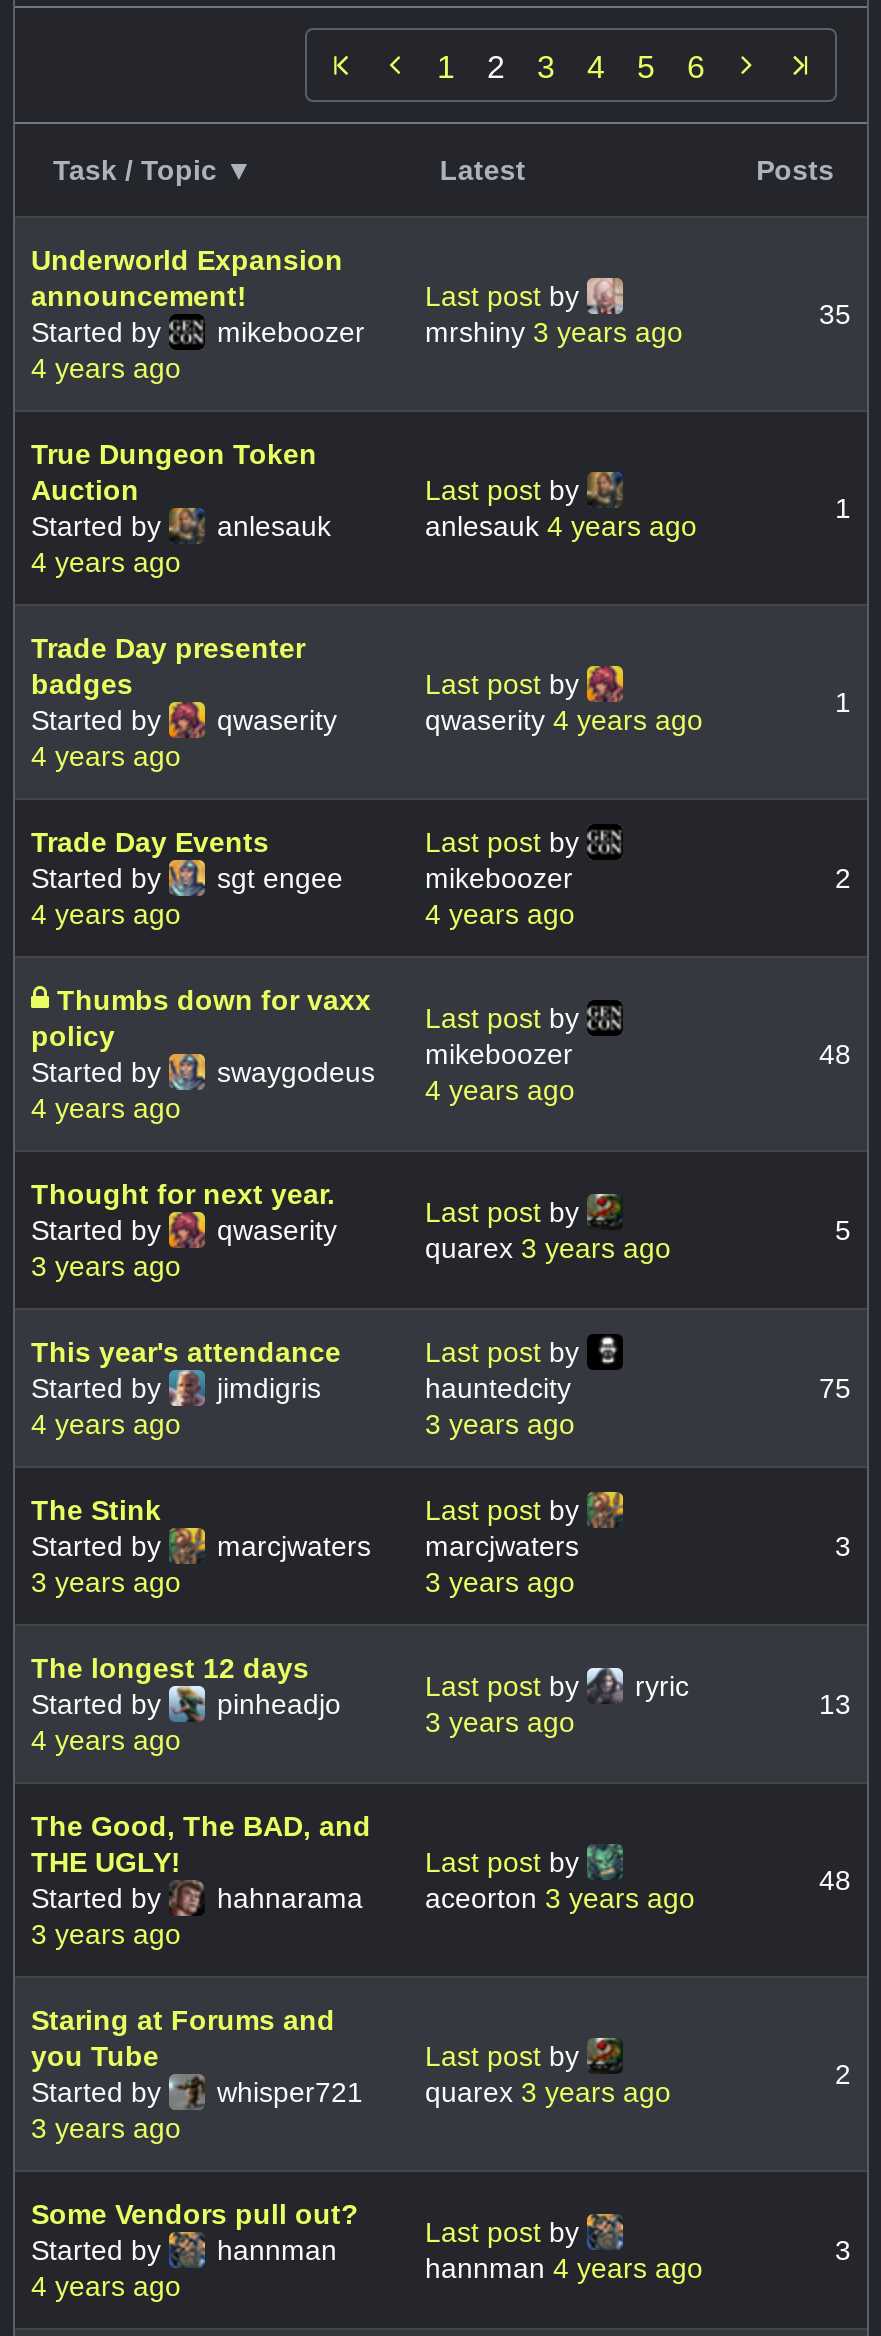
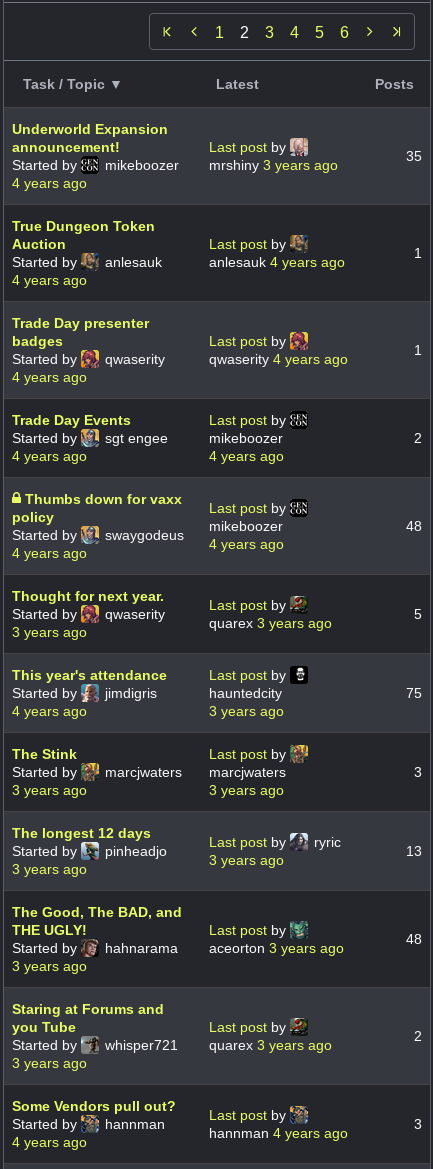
[31,1724,181,1756] 4 years ago -> [12,861,87,877] 3 years ago

